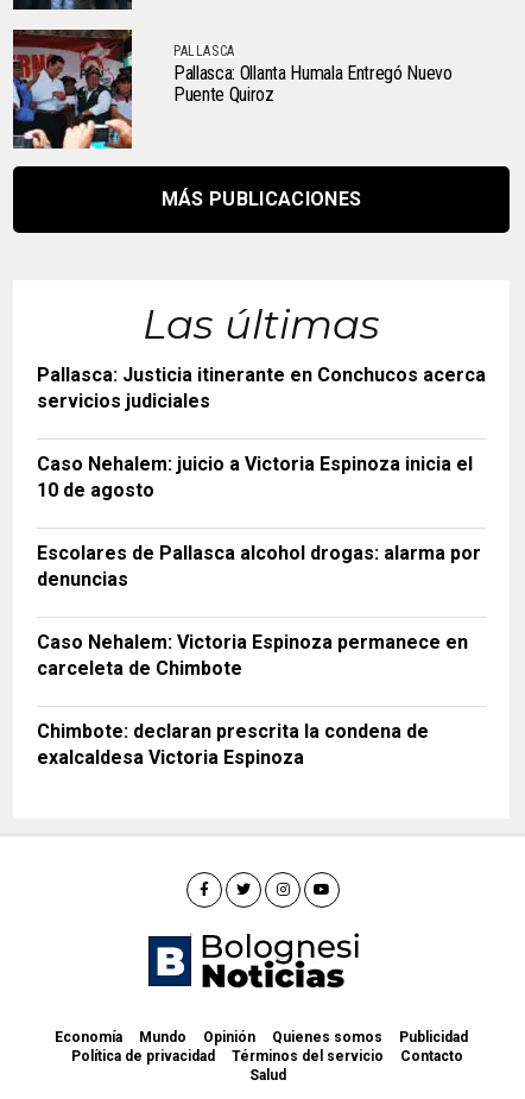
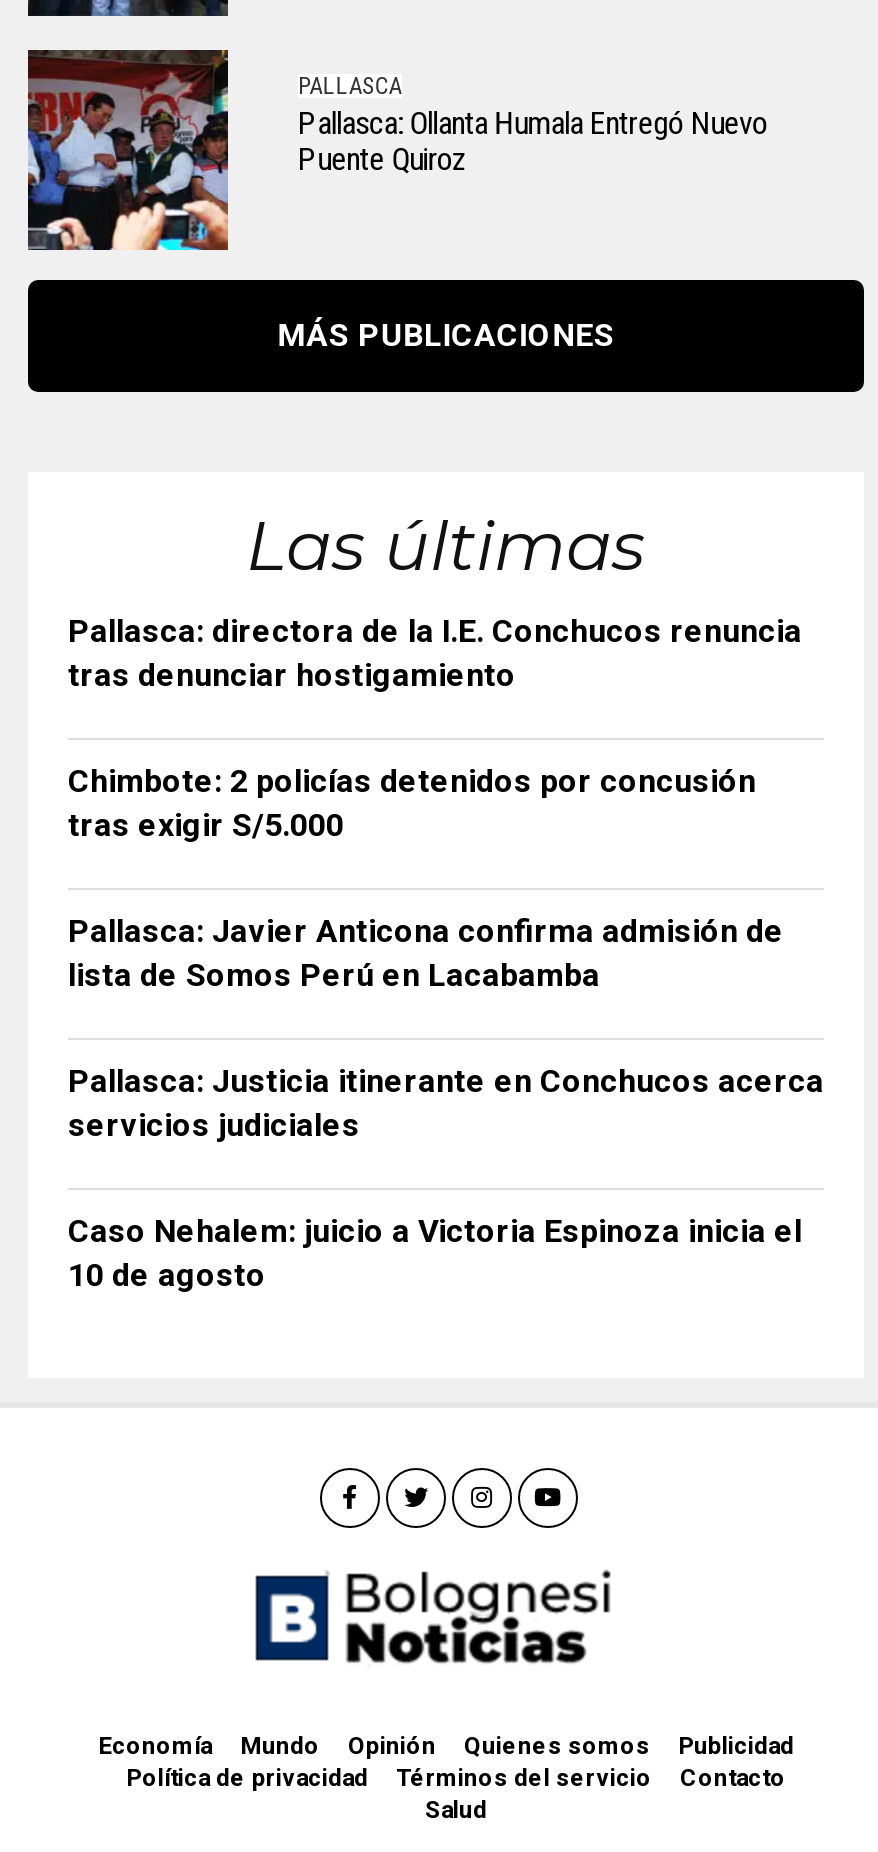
none -> [68,612,802,994] Pallasca: directora de la I.E. Conchucos renuncia | tras denunciar hostigamiento | Chimbote: 2 policías detenidos por concusión | tras exigir S/5.000 | Pallasca: Javier Anticona confirma admisión de | lista de Somos Perú en Lacabamba
moved [37,364,486,501] -> [68,1062,824,1294]: Pallasca: Justicia itinerante en Conchucos acerca | servicios judiciales | Caso Nehalem: juicio a Victoria Espinoza inicia el | 10 de agosto
[37,542,481,769] Escolares de Pallasca alcohol drogas: alarma por | denuncias | Caso Nehalem: Victoria Espinoza permanece en | carceleta de Chimbote | Chimbote: declaran prescrita la condena de | exalcaldesa Victoria Espinoza -> none

